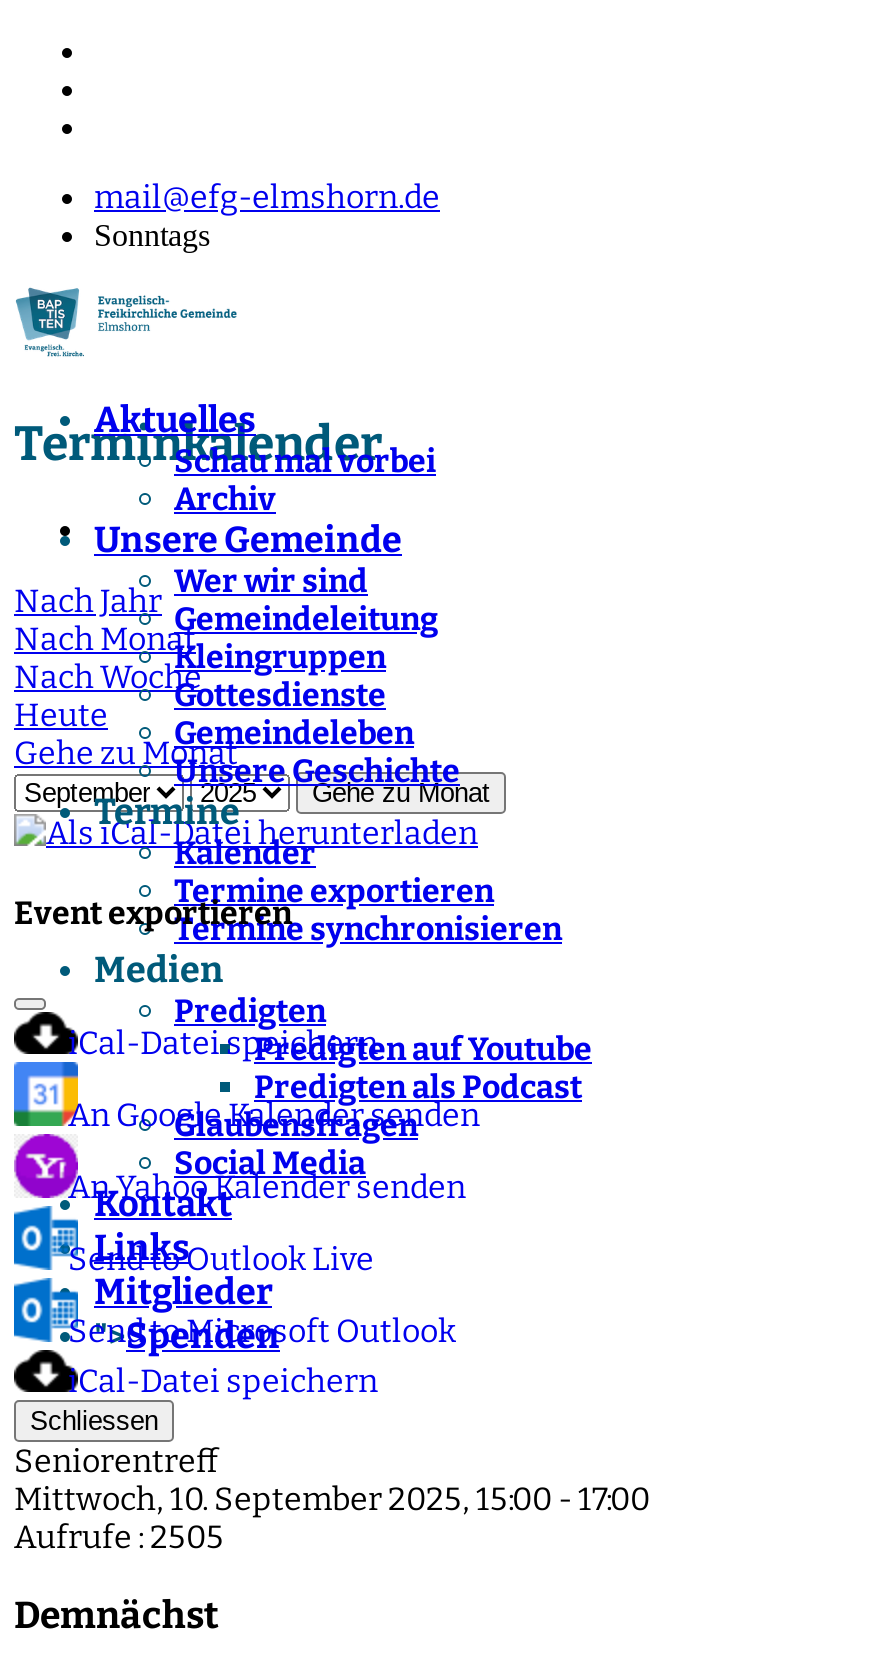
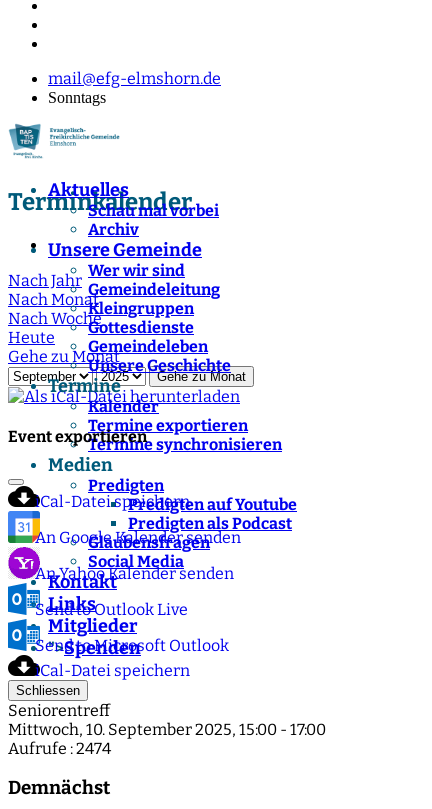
[14,1519,224,1557] Aufrufe: 2505 -> [8,739,111,758] Aufrufe: 2474

